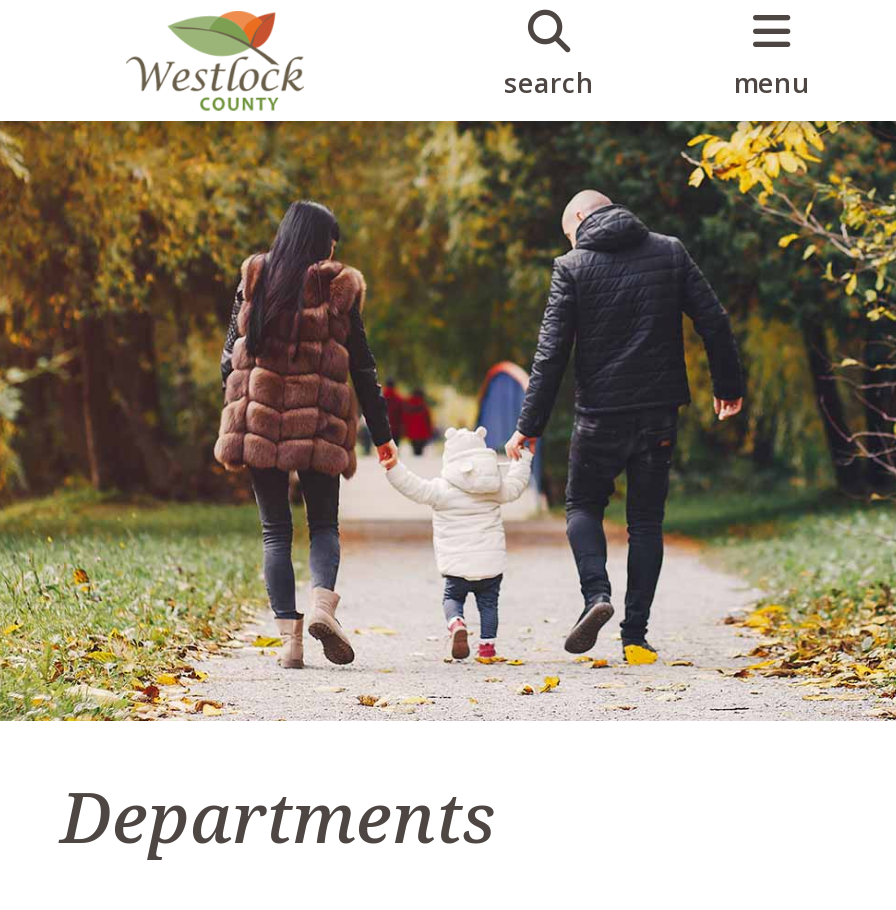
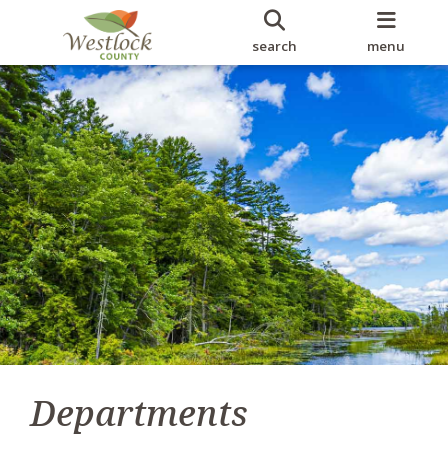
[6,119,890,723] [image] -> [3,64,445,366] [image]

